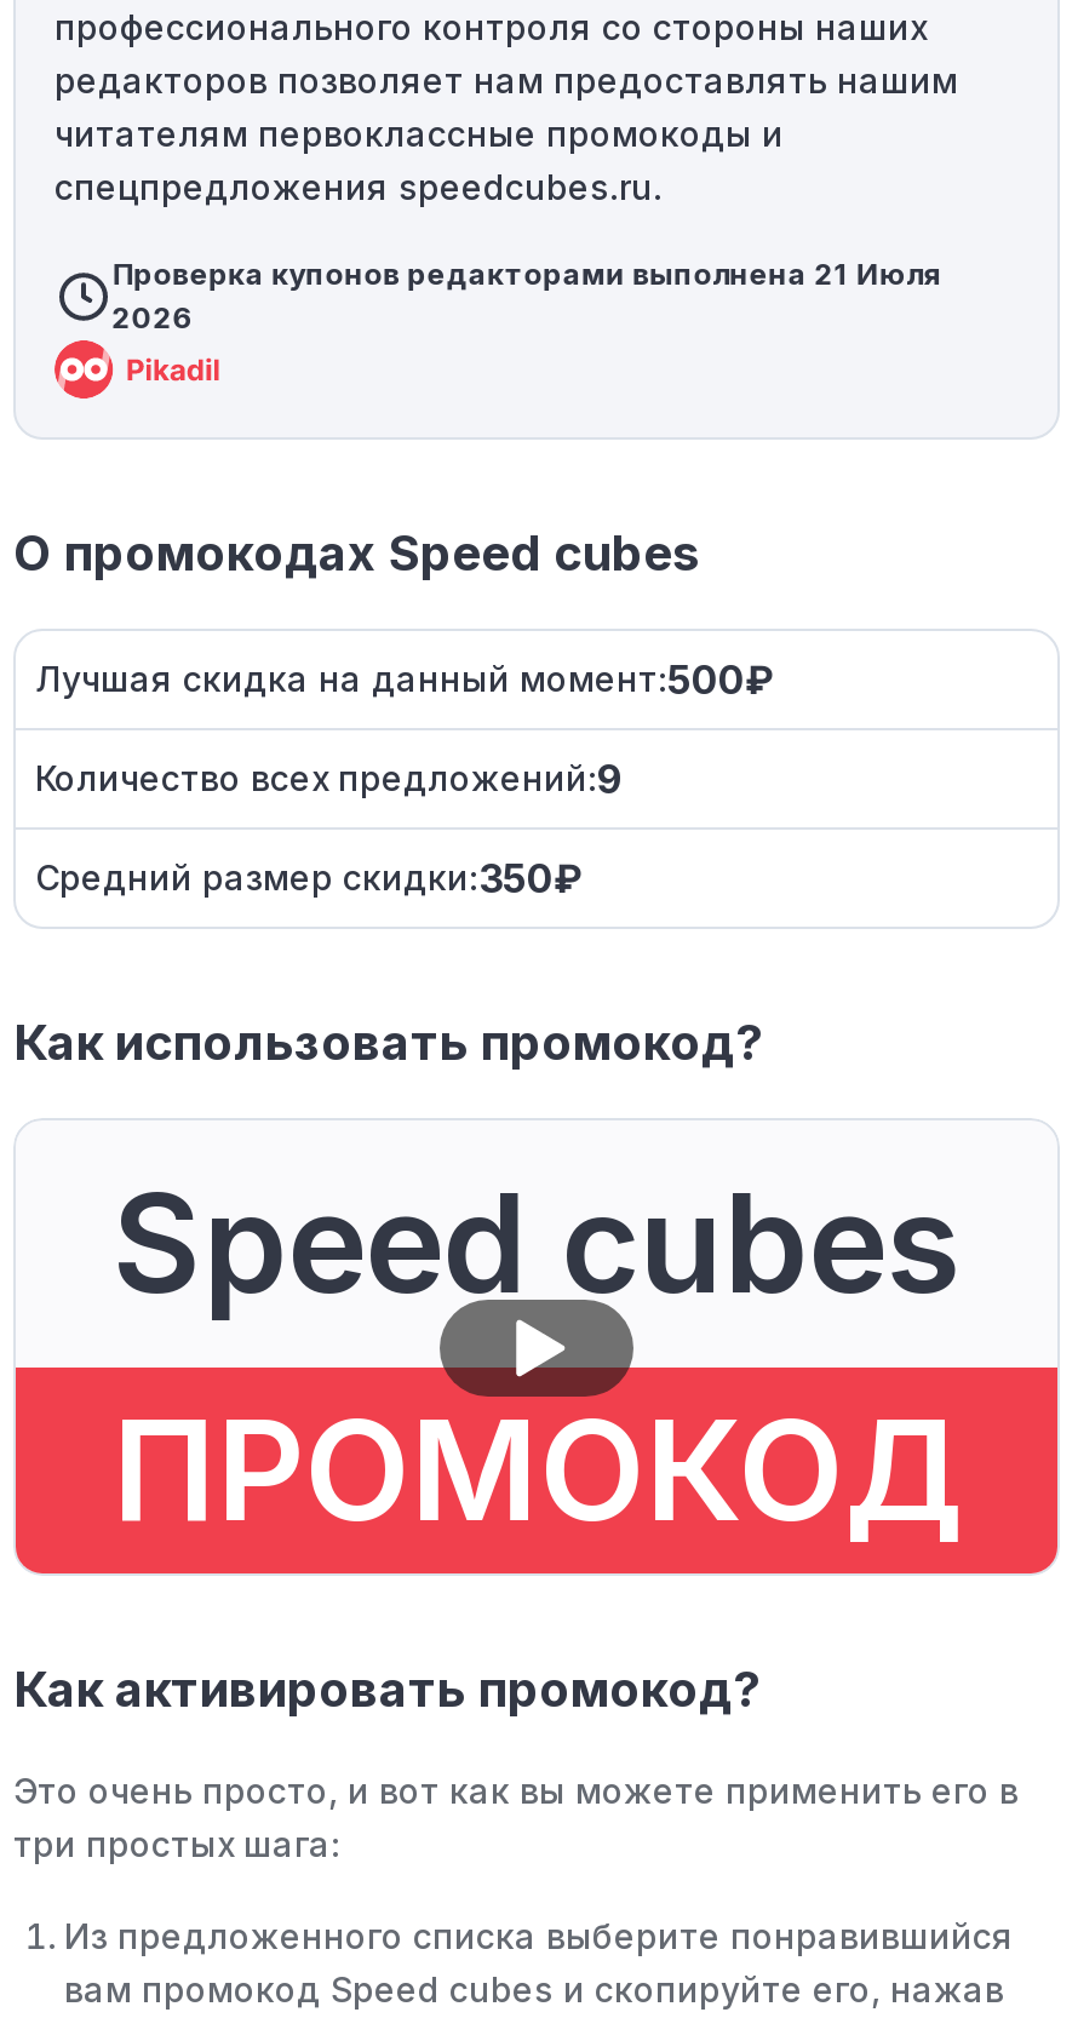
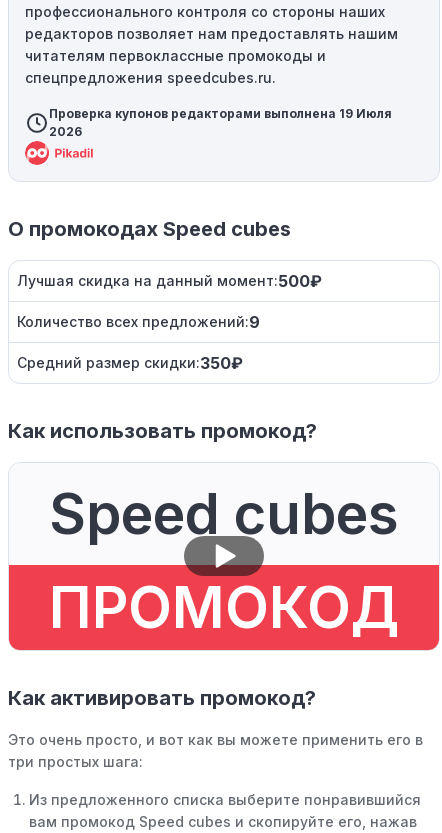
[112,256,943,293] Проверка купонов редакторами выполнена 21 Июля -> [49,106,392,121] Проверка купонов редакторами выполнена 19 Июля

